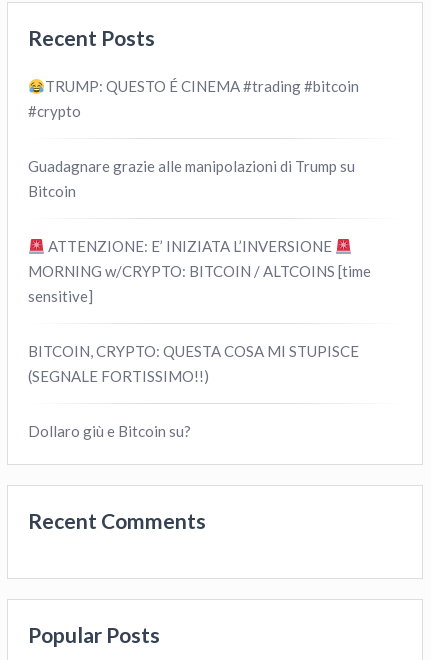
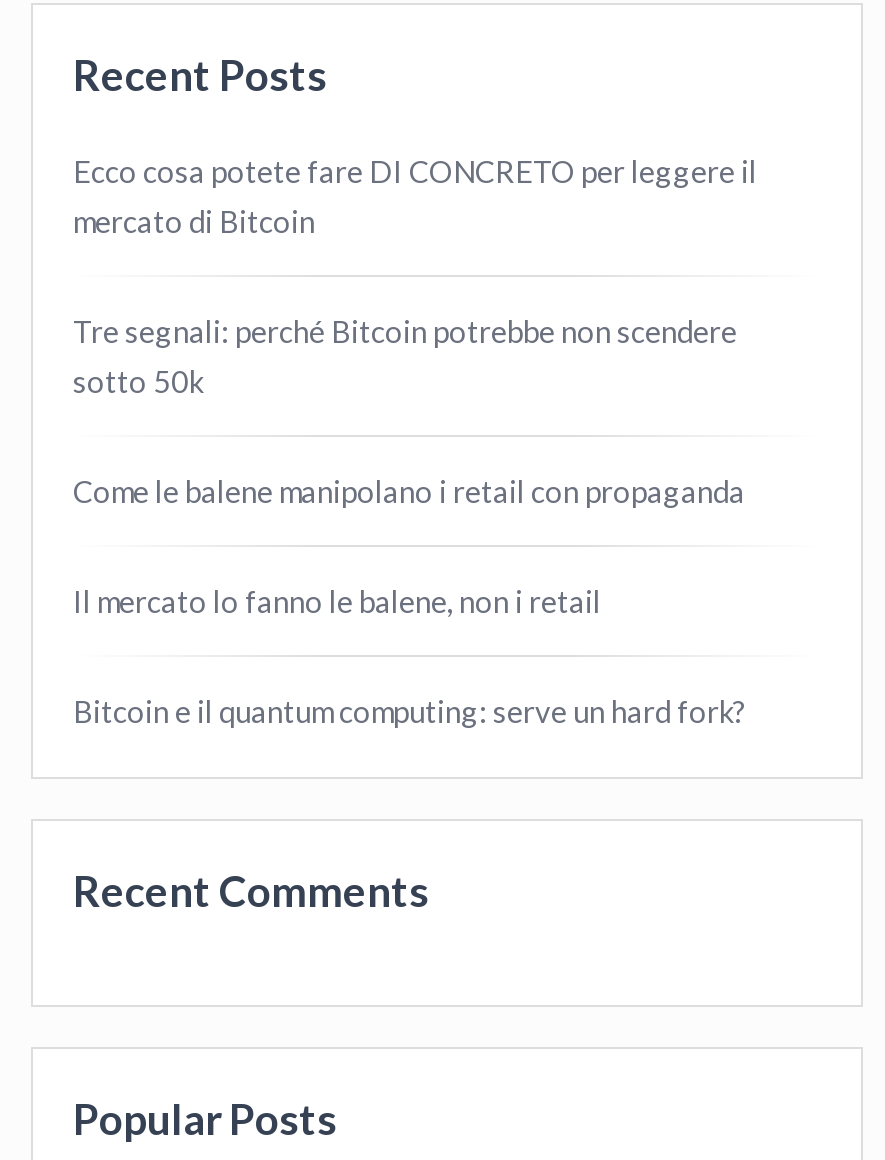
[28,77,359,120] TRUMP: QUESTO É CINEMA #trading #bitcoin | #crypto -> [73,153,757,239] Ecco cosa potete fare DI CONCRETO per leggere il | mercato di Bitcoin
[28,157,355,200] Guadagnare grazie alle manipolazioni di Trump su | Bitcoin -> [73,313,737,399] Tre segnali: perché Bitcoin potrebbe non scendere | sotto 50k
[28,237,371,305] ATTENZIONE: E’ INIZIATA L’INVERSIONE | MORNING w/CRYPTO: BITCOIN / ALTCOINS [time | sensitive] -> [73,473,745,509] Come le balene manipolano i retail con propaganda
[28,342,359,385] BITCOIN, CRYPTO: QUESTA COSA MI STUPISCE | (SEGNALE FORTISSIMO!!) -> [73,583,601,619] Il mercato lo fanno le balene, non i retail
[28,422,191,440] Dollaro giù e Bitcoin su? -> [73,693,747,729] Bitcoin e il quantum computing: serve un hard fork?

